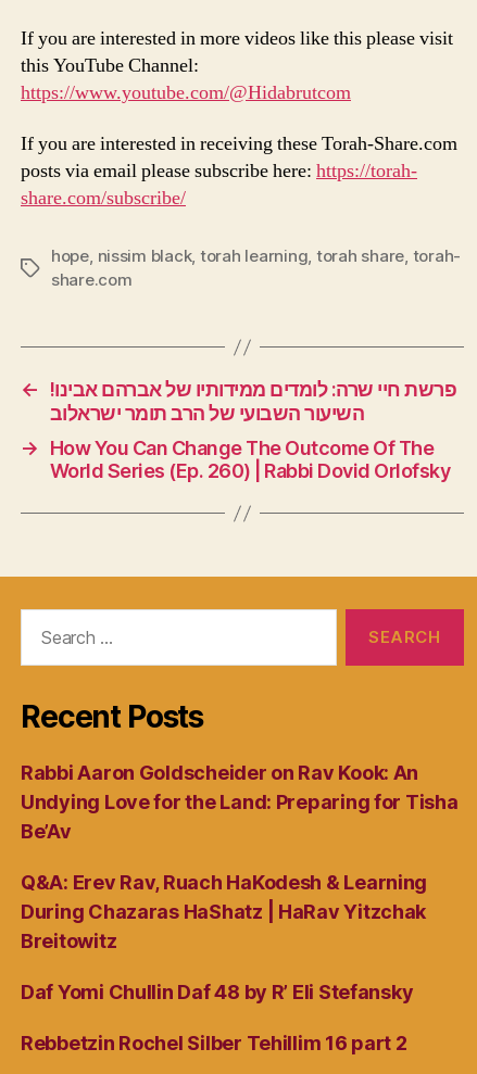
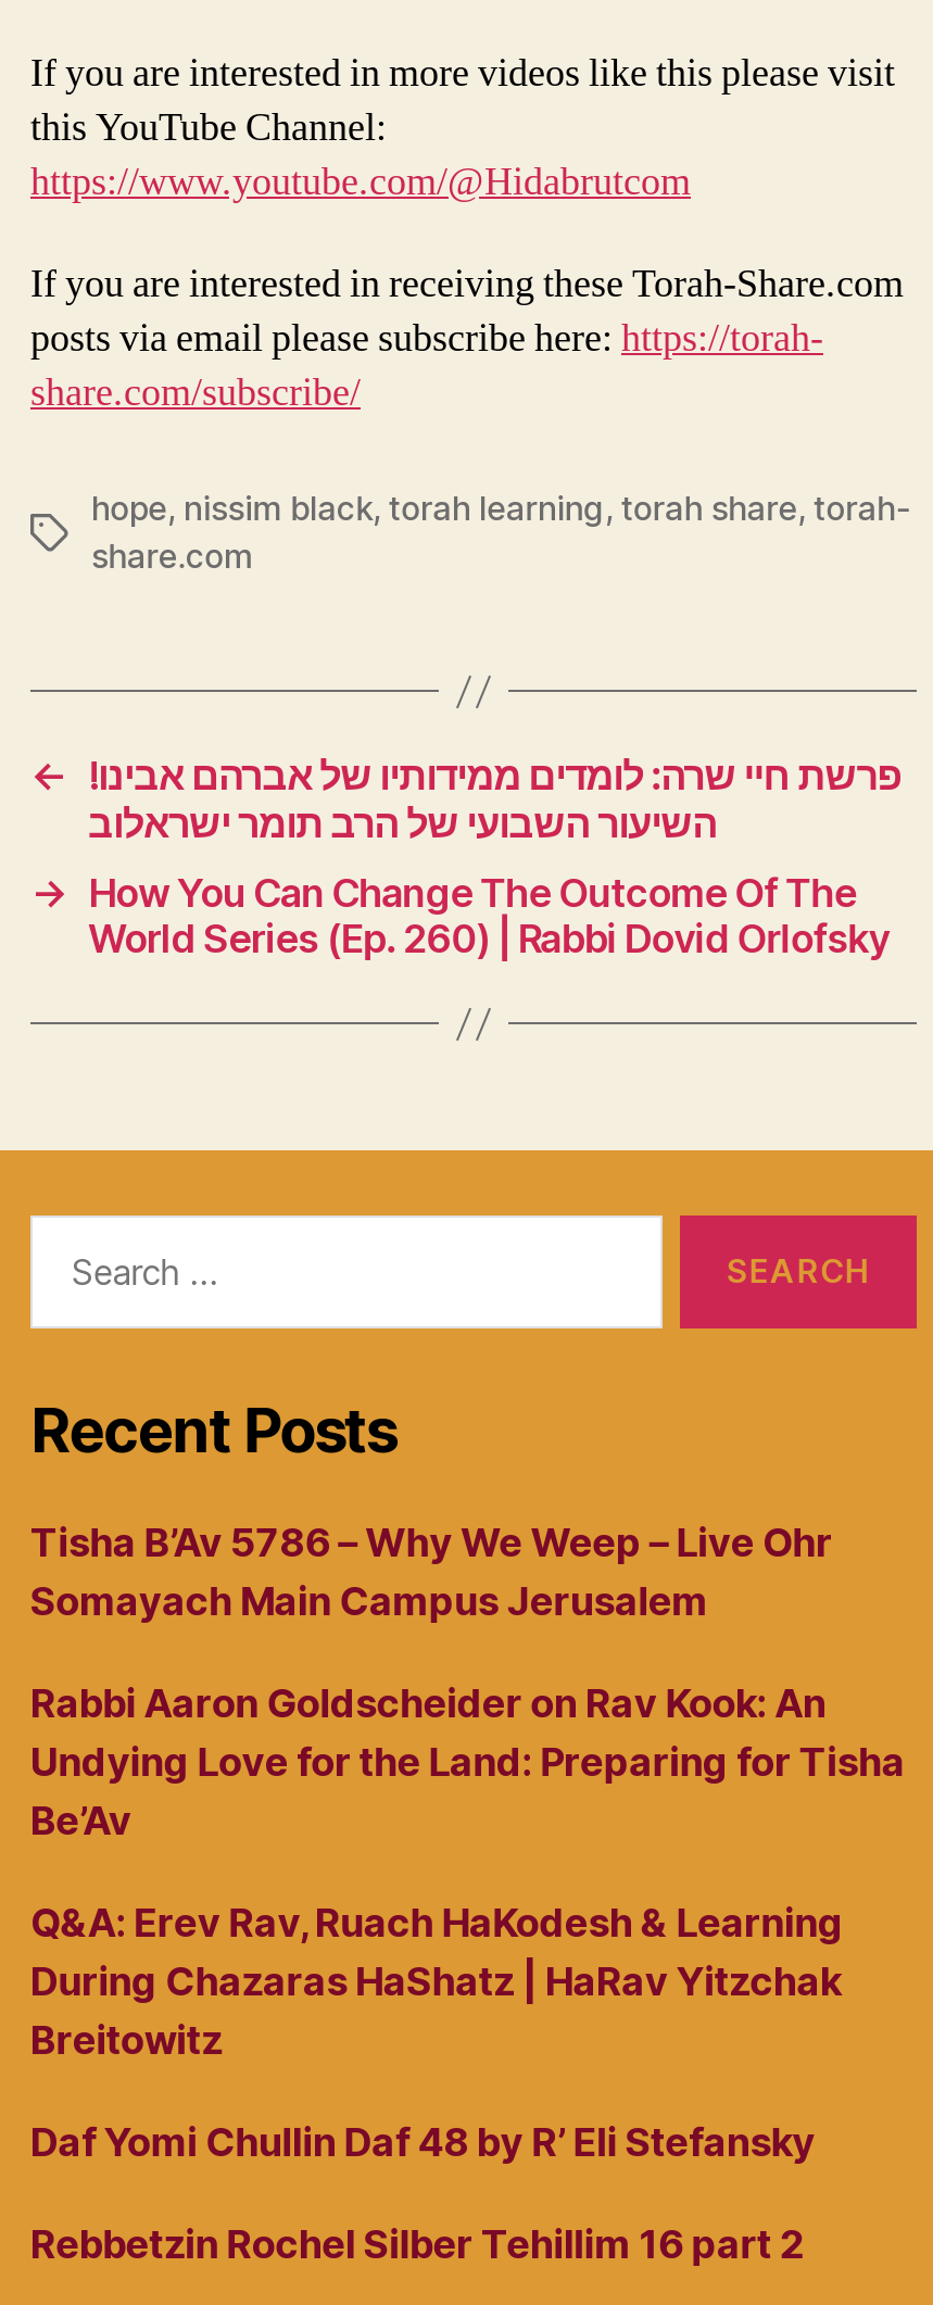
none -> [30,1521,832,1625] Tisha B’Av 5786 – Why We Weep – Live Ohr | Somayach Main Campus Jerusalem

